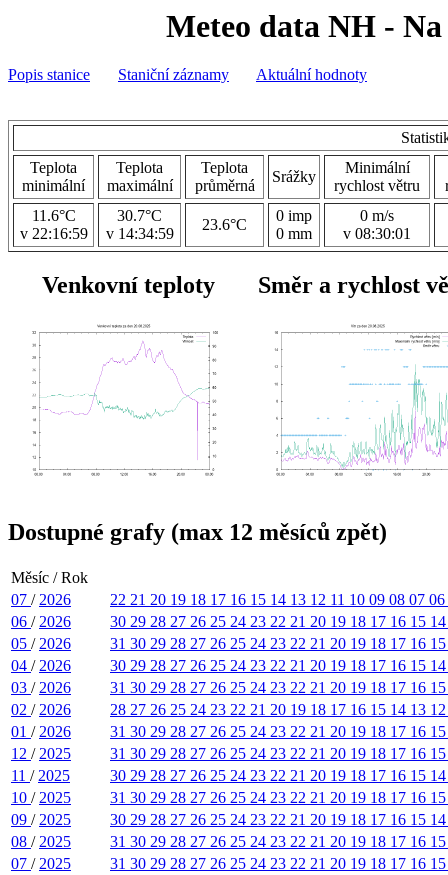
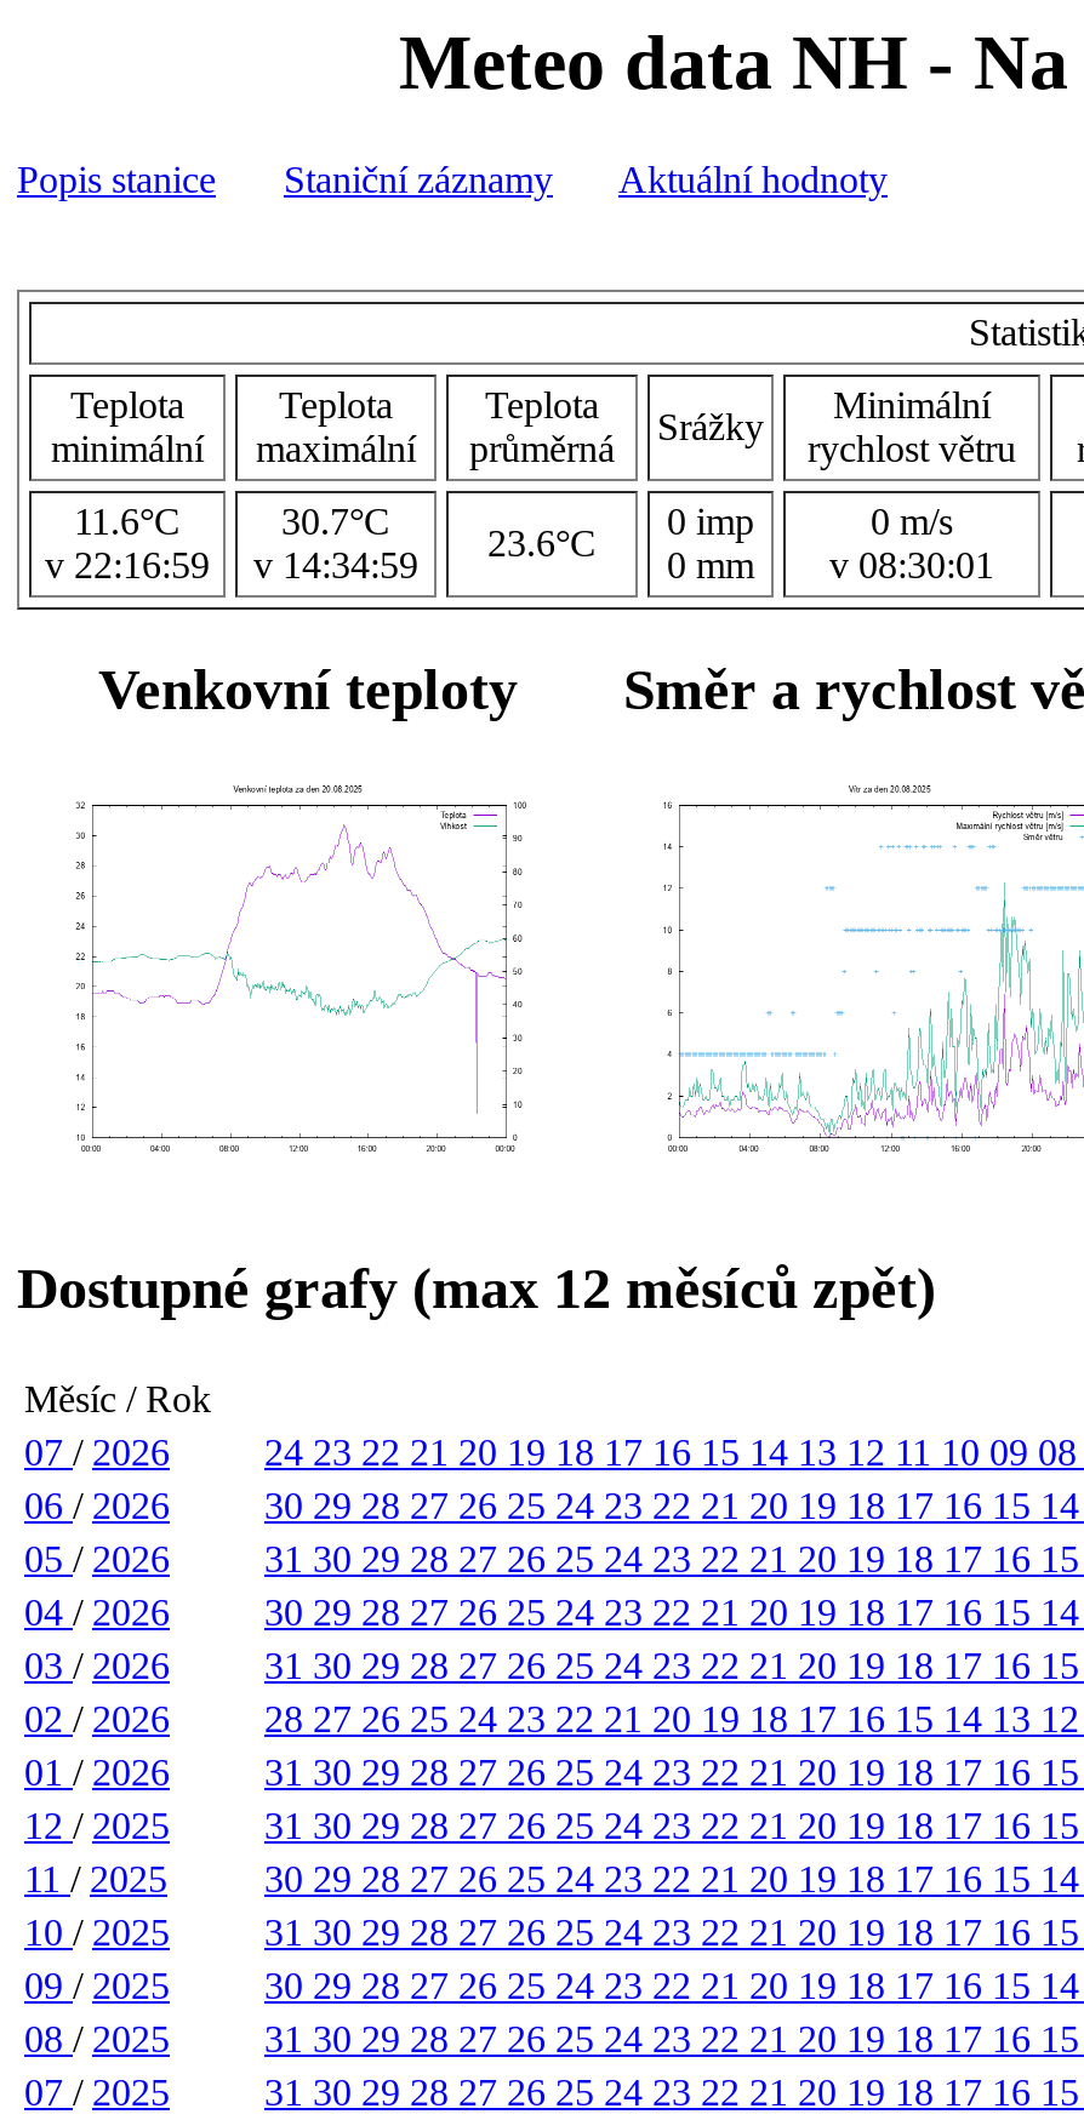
[110,591,448,608] 22 21 20 19 18 17 16 15 14 13 12 11 10 09 08 07 06 -> [264,1432,1084,1473] 24 23 22 21 20 19 18 17 16 15 14 13 12 11 10 09 08

